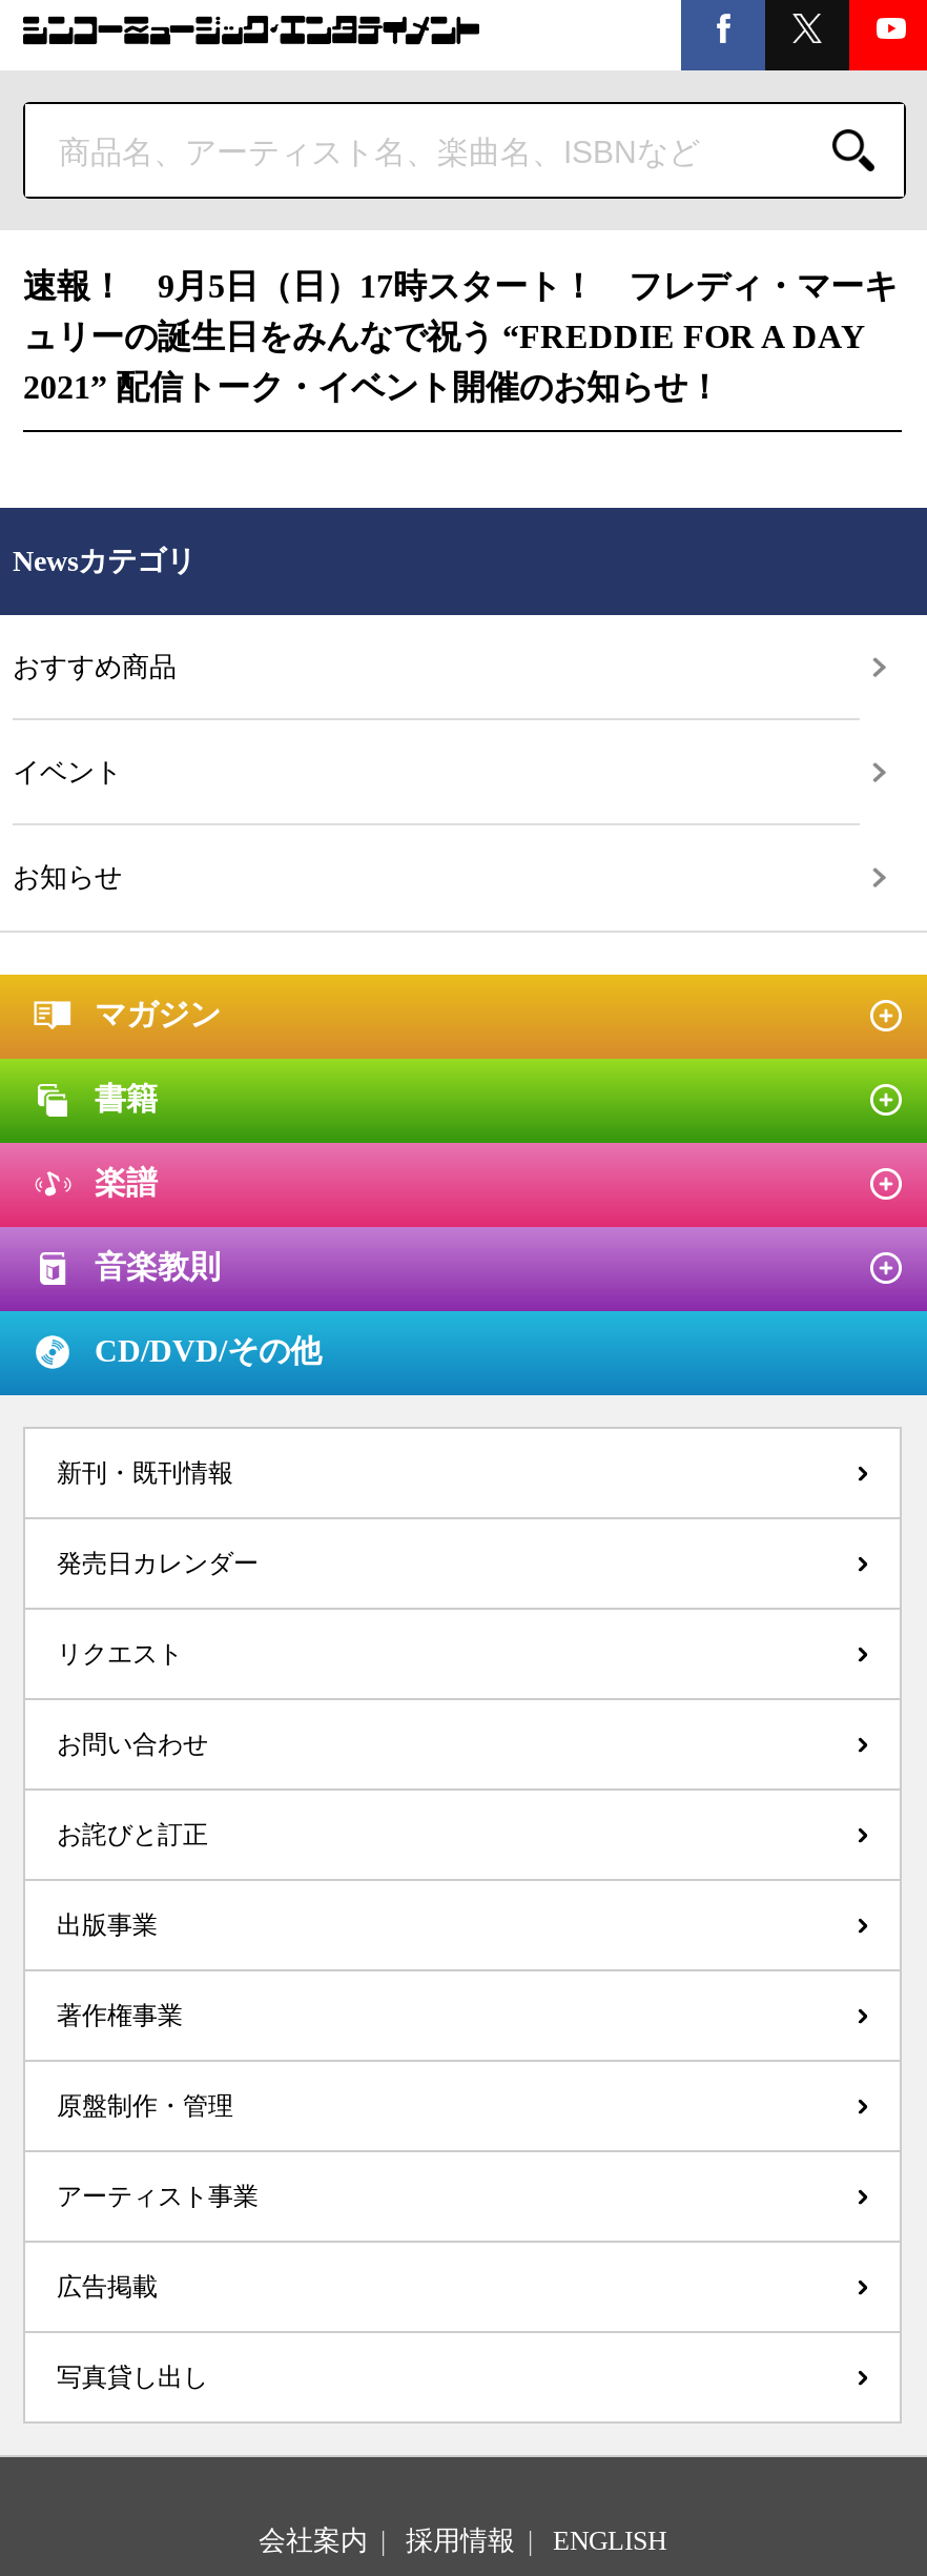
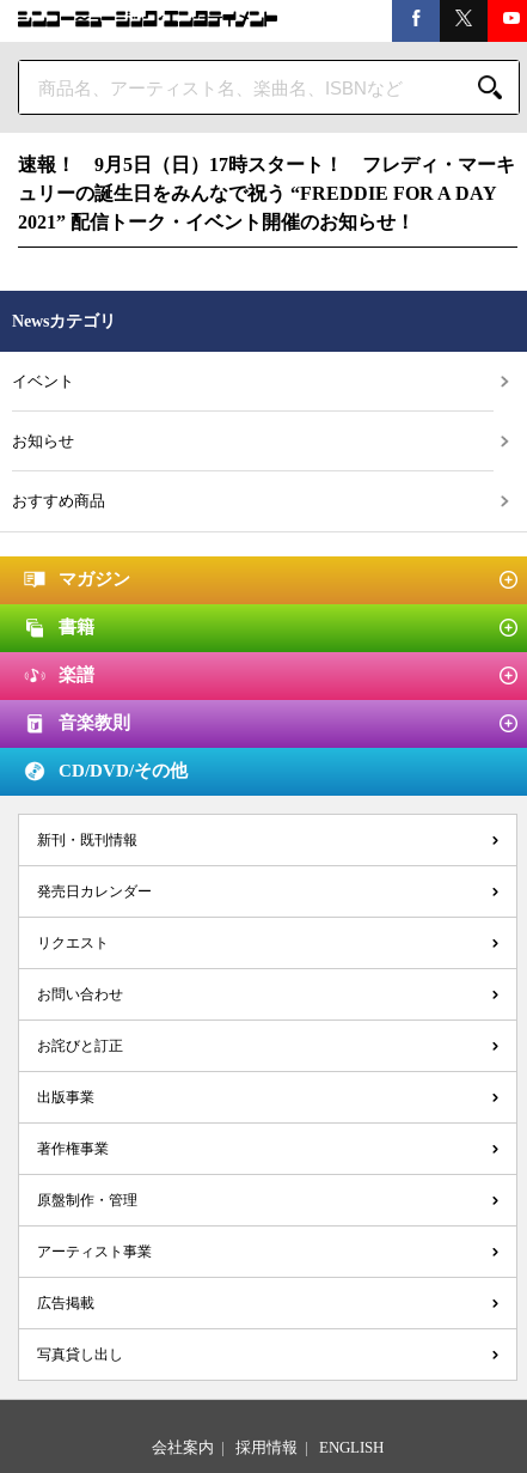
moved [13,651,177,682] -> [12,492,105,510]: おすすめ商品
moved [13,756,122,893] -> [12,372,74,450]: イベント | お知らせ

